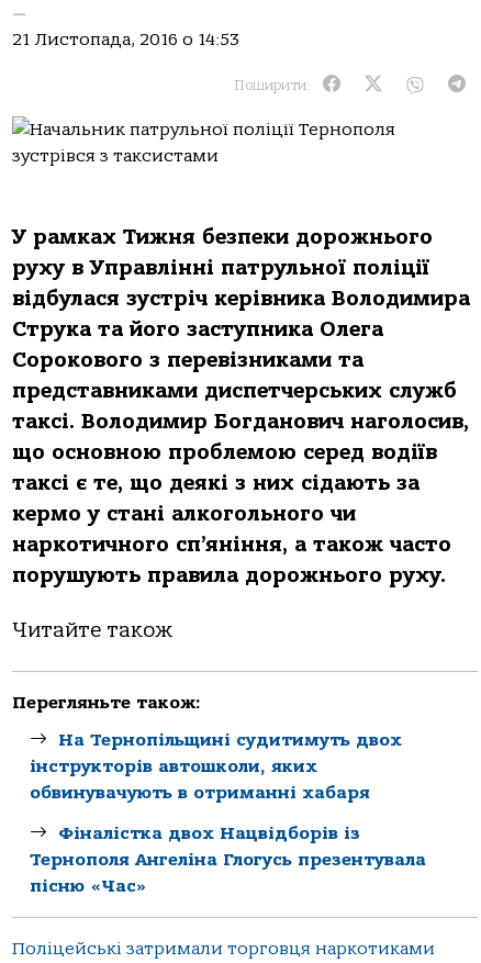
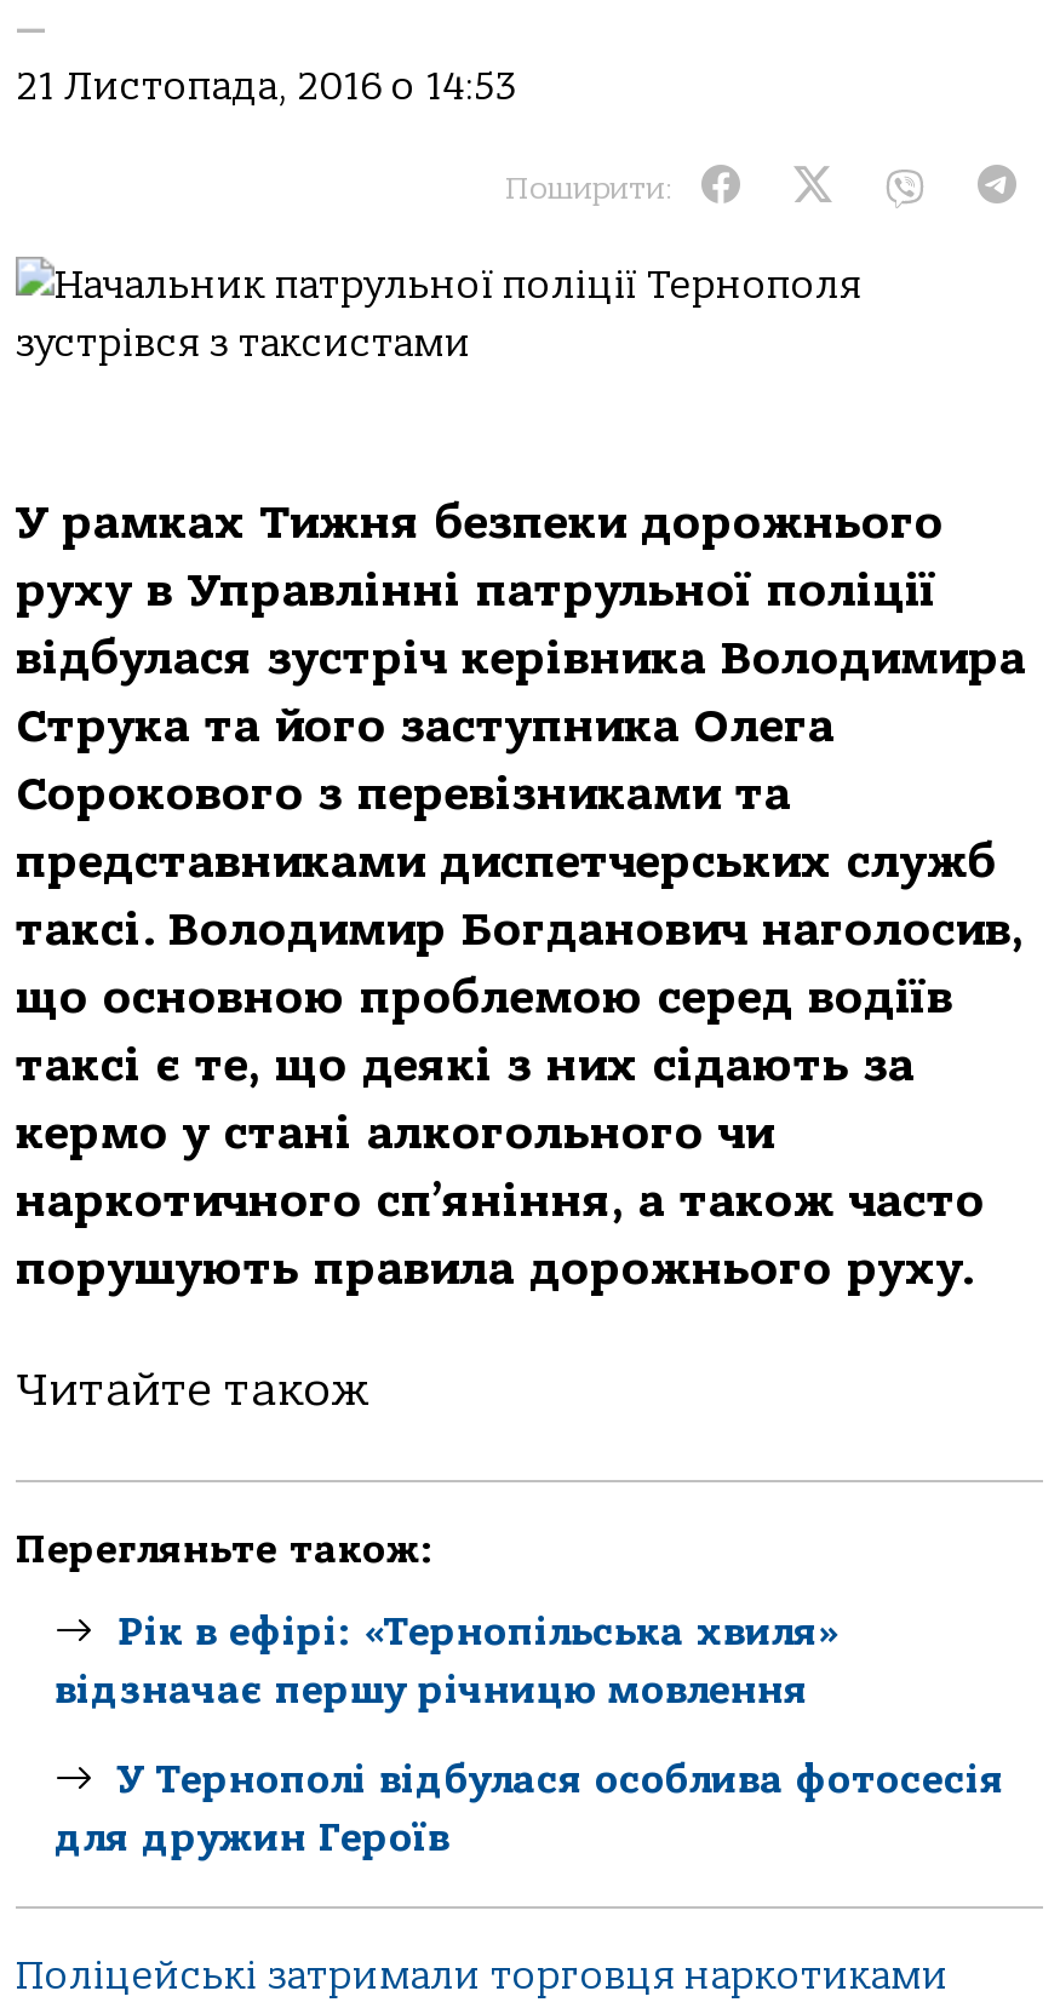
[30,730,402,802] На Тернопільщині судитимуть двох | інструкторів автошколи, яких | обвинувачують в отриманні хабаря -> [55,1610,842,1712] Рік в ефірі: «Тернопільська хвиля» | відзначає першу річницю мовлення
[30,823,426,896] Фіналістка двох Нацвідборів із | Тернополя Ангеліна Глогусь презентувала | пісню «Час» -> [55,1758,1004,1859] У Тернополі відбулася особлива фотосесія | для дружин Героїв

